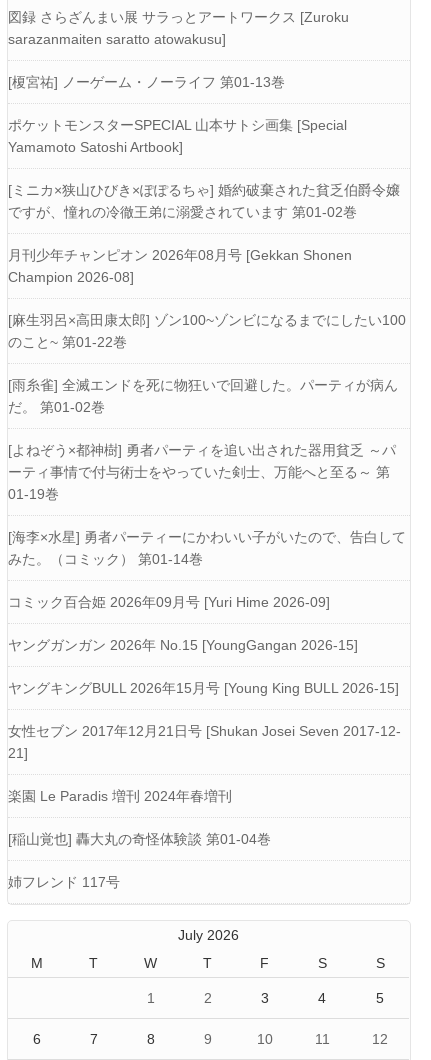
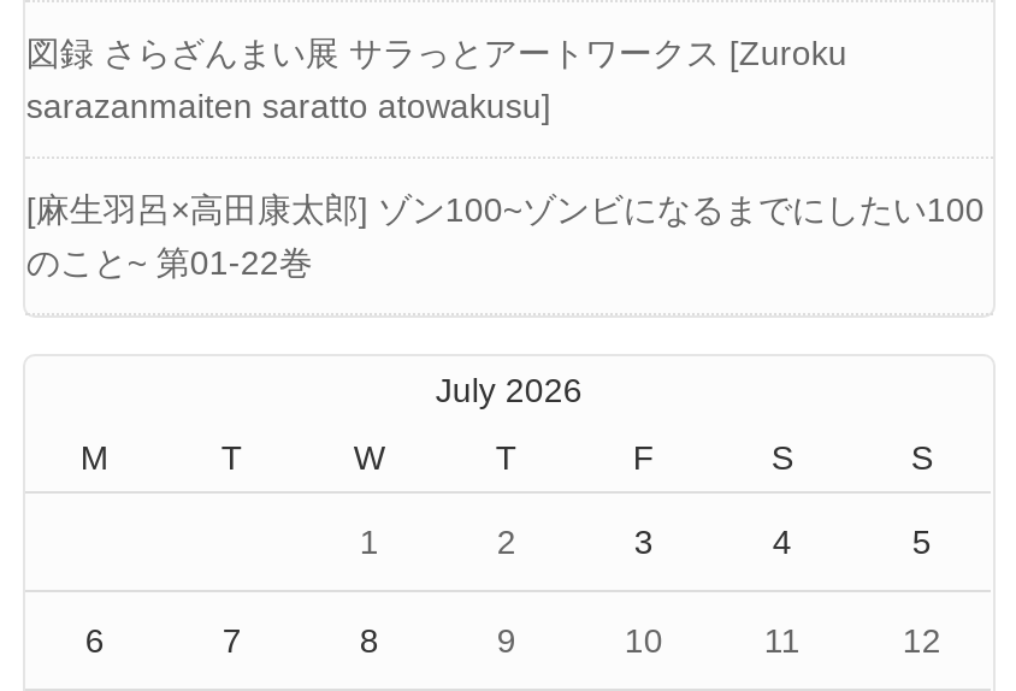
[8,74,400,285] [榎宮祐] ノーゲーム・ノーライフ 第01-13巻 | ポケットモンスターSPECIAL 山本サトシ画集 [Special | Yamamoto Satoshi Artbook] | [ミニカ×狭山ひびき×ぽぽるちゃ] 婚約破棄された貧乏伯爵令嬢 | ですが、憧れの冷徹王弟に溺愛されています 第01-02巻 | 月刊少年チャンピオン 2026年08月号 [Gekkan Shonen | Champion 2026-08] -> none
[8,377,406,890] [雨糸雀] 全滅エンドを死に物狂いで回避した。パーティが病ん | だ。 第01-02巻 | [よねぞう×都神樹] 勇者パーティを追い出された器用貧乏 ～パ | ーティ事情で付与術士をやっていた剣士、万能へと至る～ 第 | 01-19巻 | [海李×水星] 勇者パーティーにかわいい子がいたので、告白して | みた。（コミック） 第01-14巻 | コミック百合姫 2026年09月号 [Yuri Hime 2026-09] | ヤングガンガン 2026年 No.15 [YoungGangan 2026-15] | ヤングキングBULL 2026年15月号 [Young King BULL 2026-15] | 女性セブン 2017年12月21日号 [Shukan Josei Seven 2017-12- | 21] | 楽園 Le Paradis 増刊 2024年春増刊 | [稲山覚也] 轟大丸の奇怪体験談 第01-04巻 | 姉フレンド 117号 -> none

